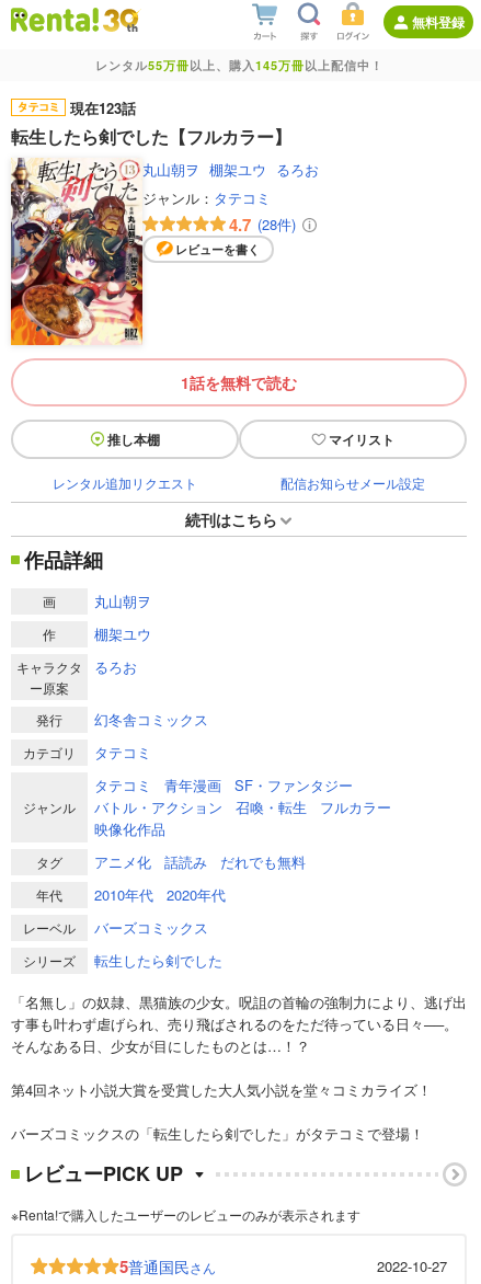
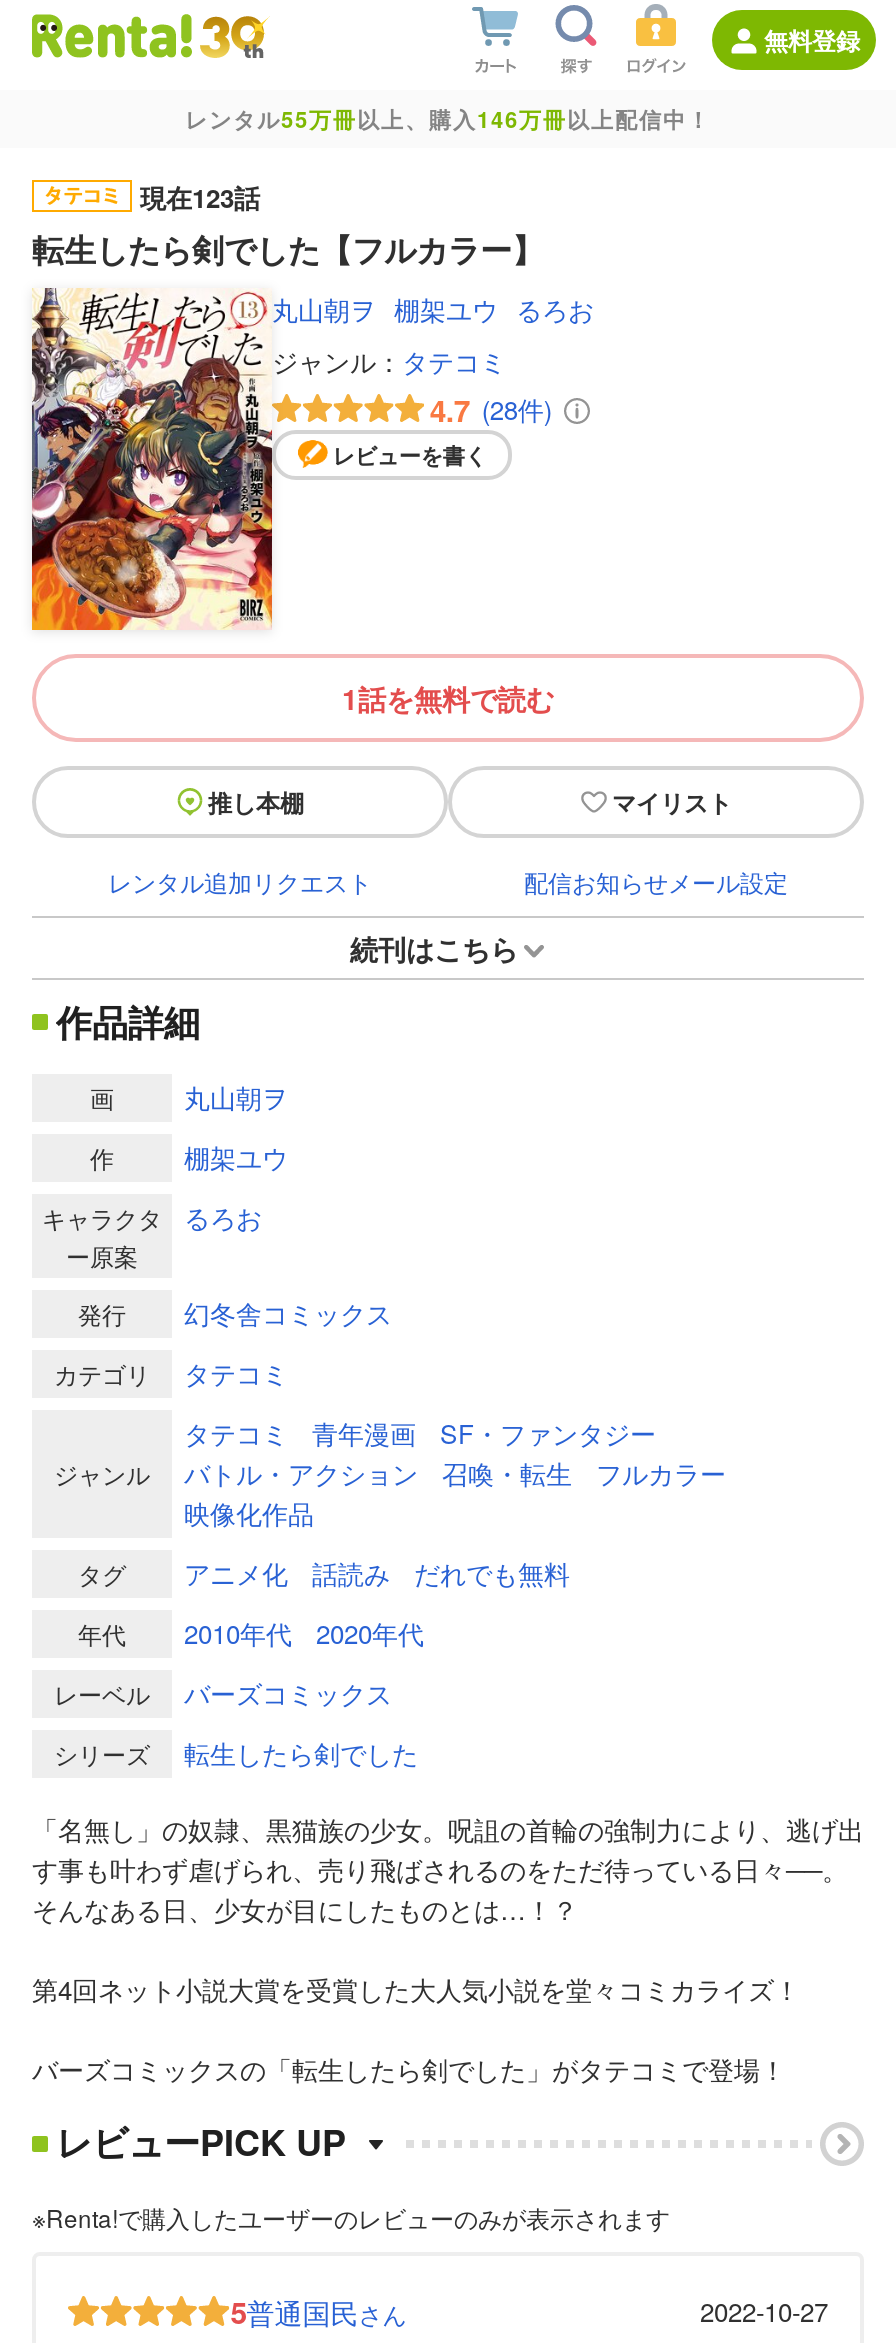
[95,57,383,73] レンタル55万冊以上、購入145万冊以上配信中！ -> [185,104,711,134] レンタル55万冊以上、購入146万冊以上配信中！

